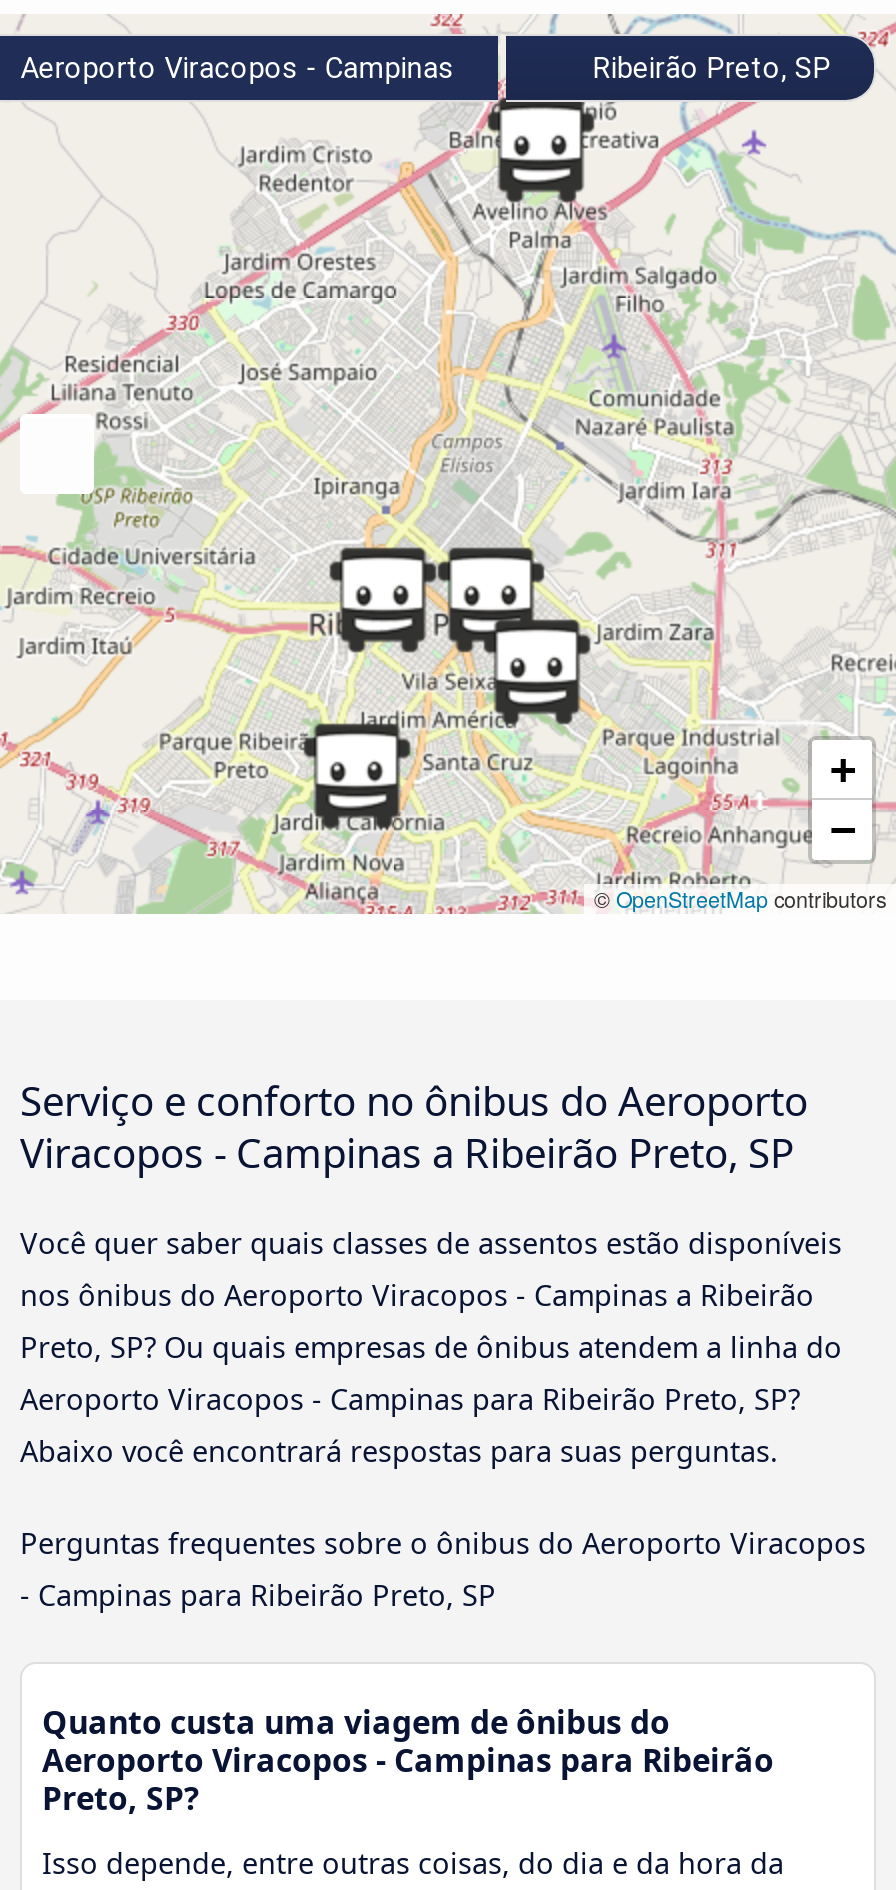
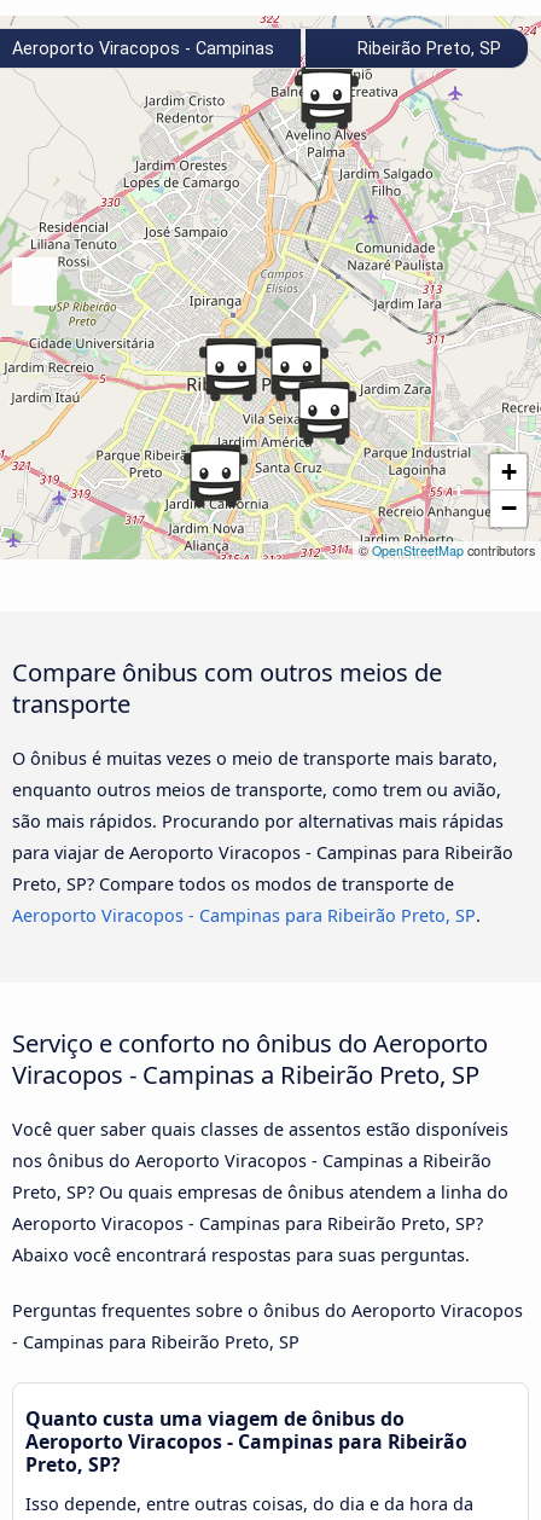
none -> [12,654,513,926] Compare ônibus com outros meios de | transporte | O ônibus é muitas vezes o meio de transporte mais barato, | enquanto outros meios de transporte, como trem ou avião, | são mais rápidos. Procurando por alternativas mais rápidas | para viajar de Aeroporto Viracopos - Campinas para Ribeirão | Preto, SP? Compare todos os modos de transporte de | Aeroporto Viracopos - Campinas para Ribeirão Preto, SP.

